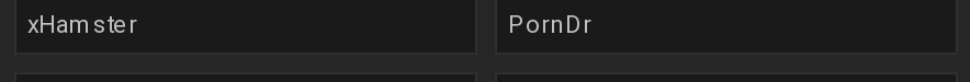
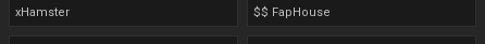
[508,11,591,40] PornDr -> [253,6,331,20] $$ FapHouse

